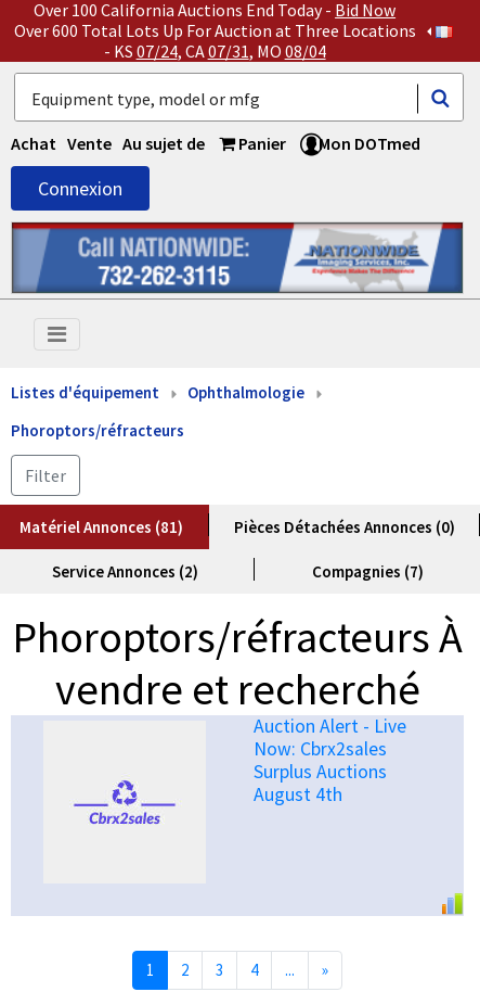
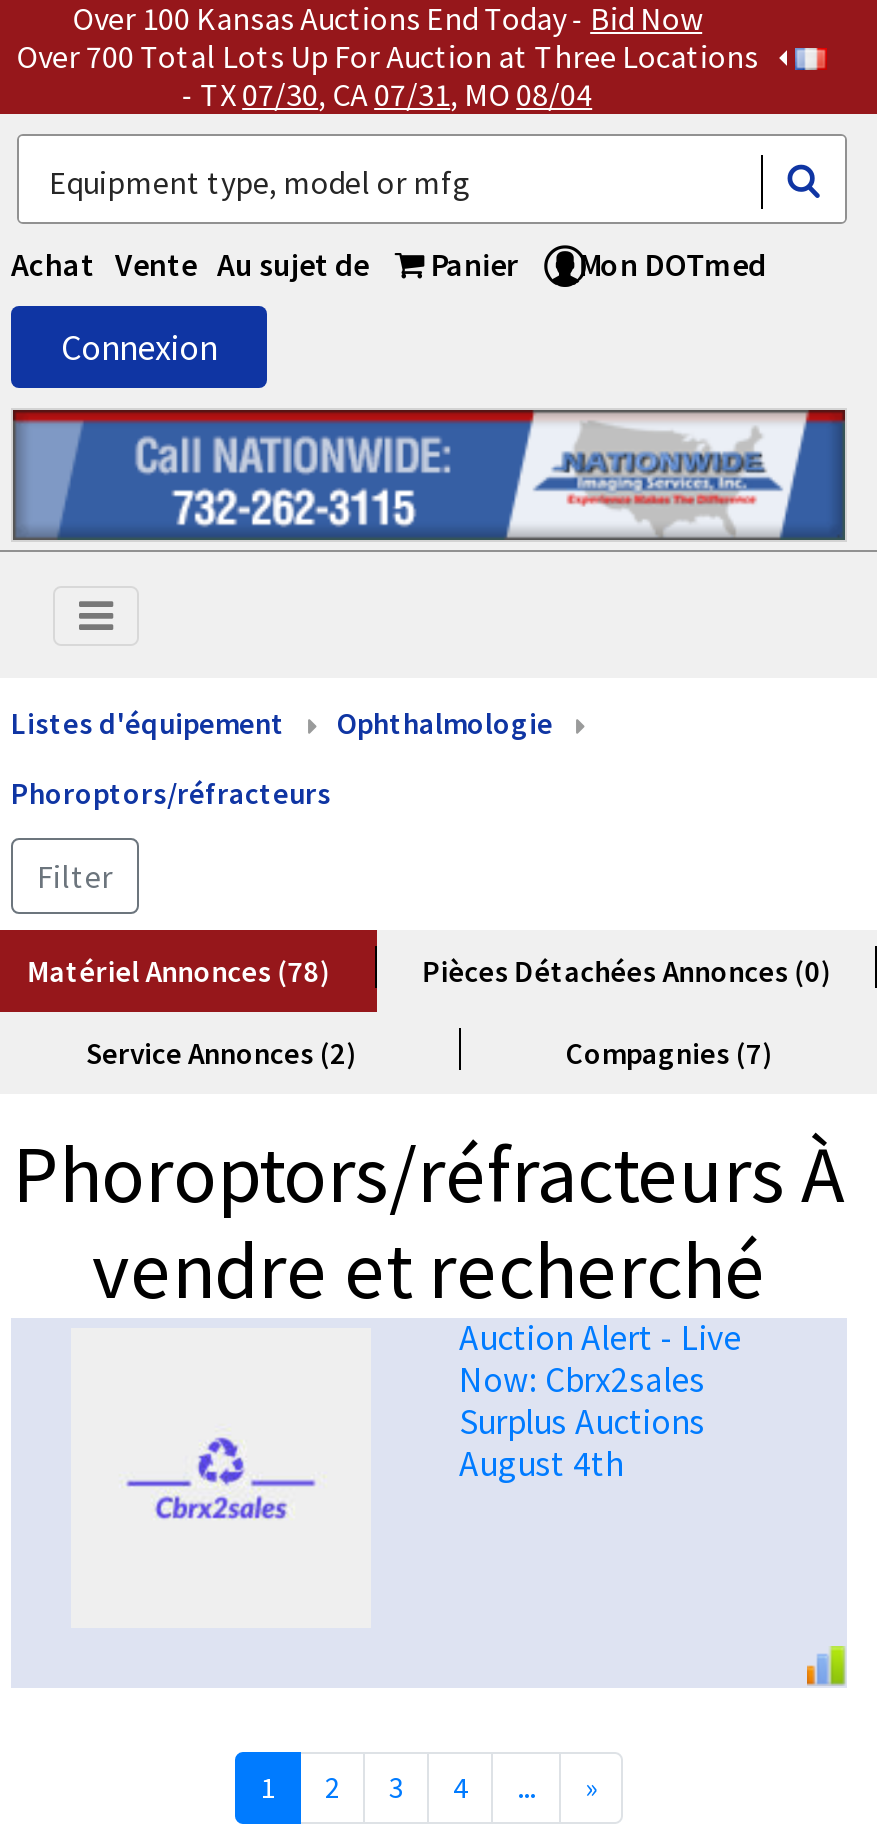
[34,0,396,21] Over 100 California Auctions End Today - Bid Now -> [72,0,702,38] Over 100 Kansas Auctions End Today - Bid Now
[14,20,416,41] Over 600 Total Lots Up For Auction at Three Locations -> [16,36,758,76] Over 700 Total Lots Up For Auction at Three Locations
[104,40,326,62] - KS 07/24, CA 07/31, MO 08/04 -> [182,74,592,114] - TX 07/30, CA 07/31, MO 08/04
[20,517,183,537] Matériel Annonces (81) -> [27,952,329,990] Matériel Annonces (78)

